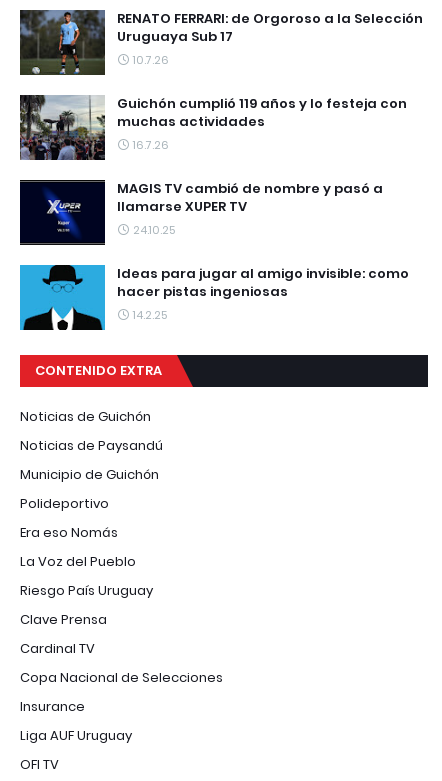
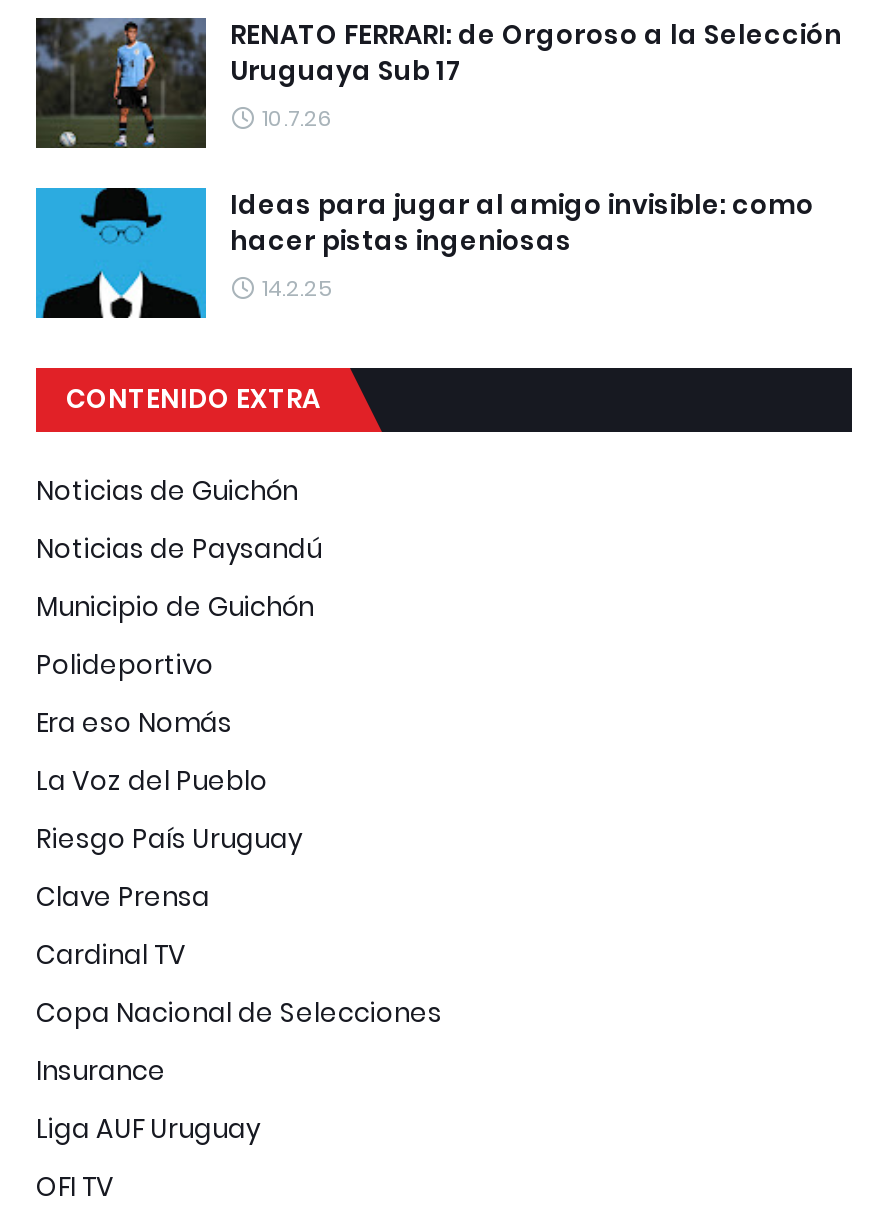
[19,94,407,238] [image] | Guichón cumplió 119 años y lo festeja con | muchas actividades | 16.7.26 | MAGIS TV cambió de nombre y pasó a | llamarse XUPER TV | 24.10.25 -> none
[20,179,105,244] [image] -> none

